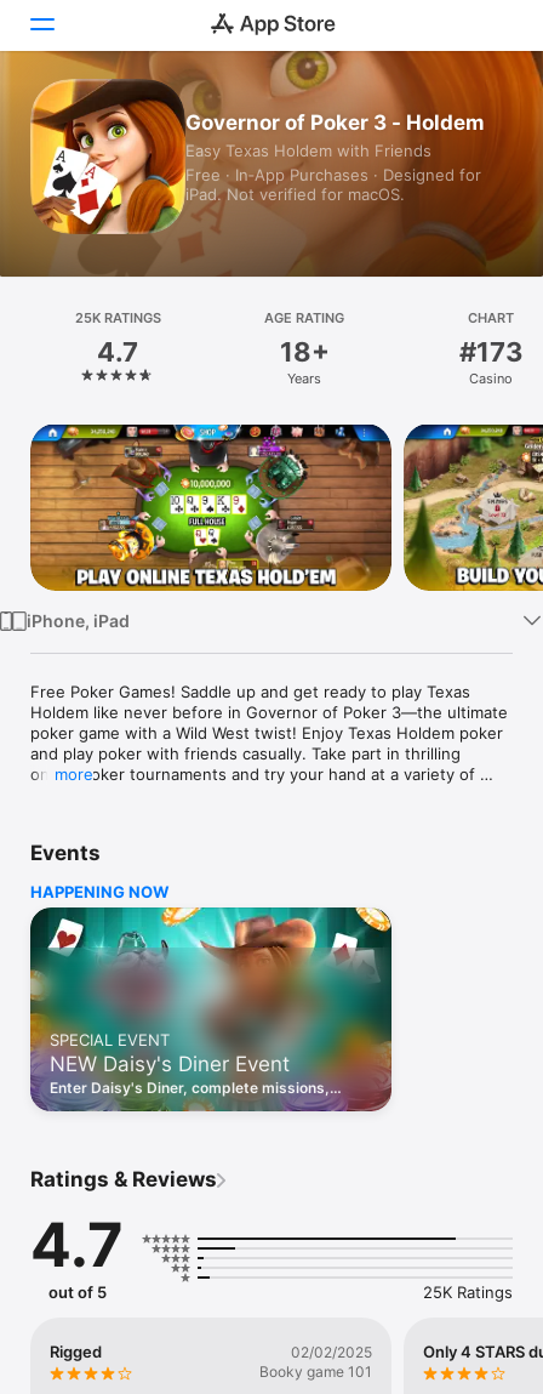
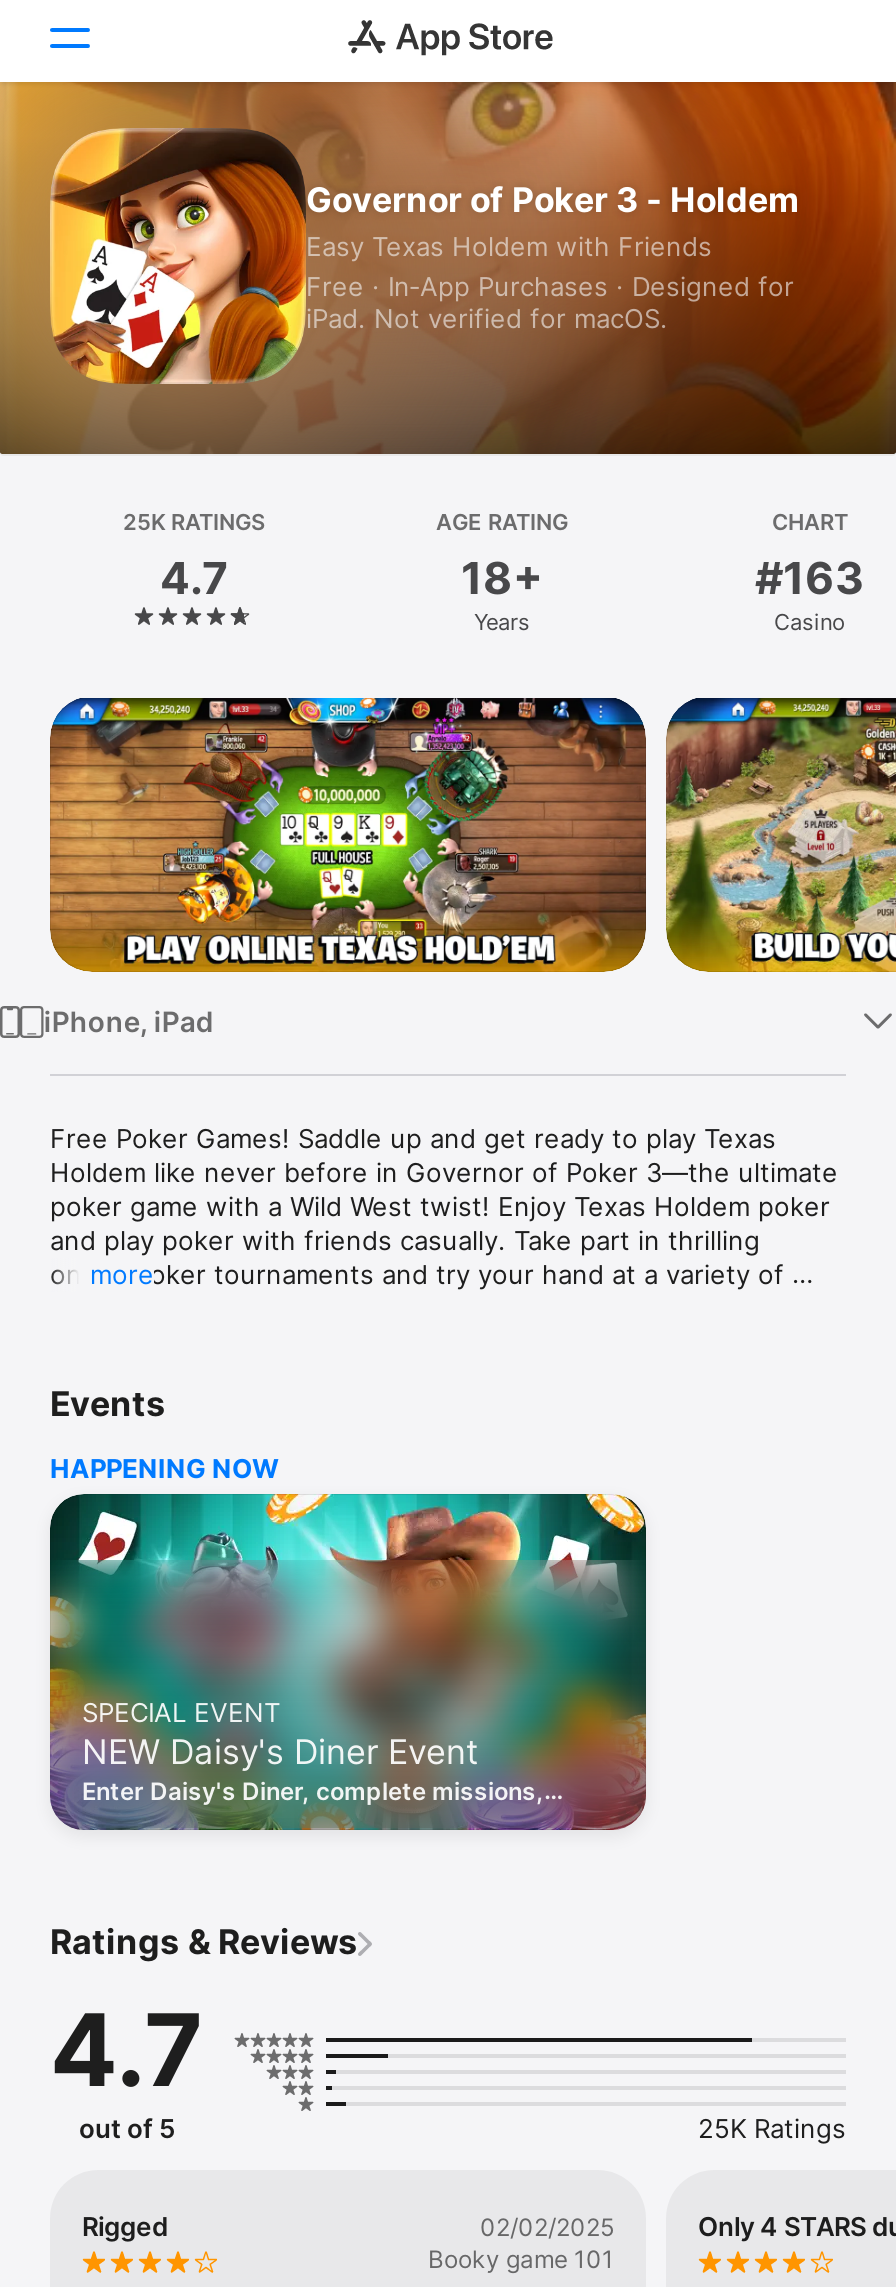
[459,336,523,368] #173 -> [755,552,865,604] #163

